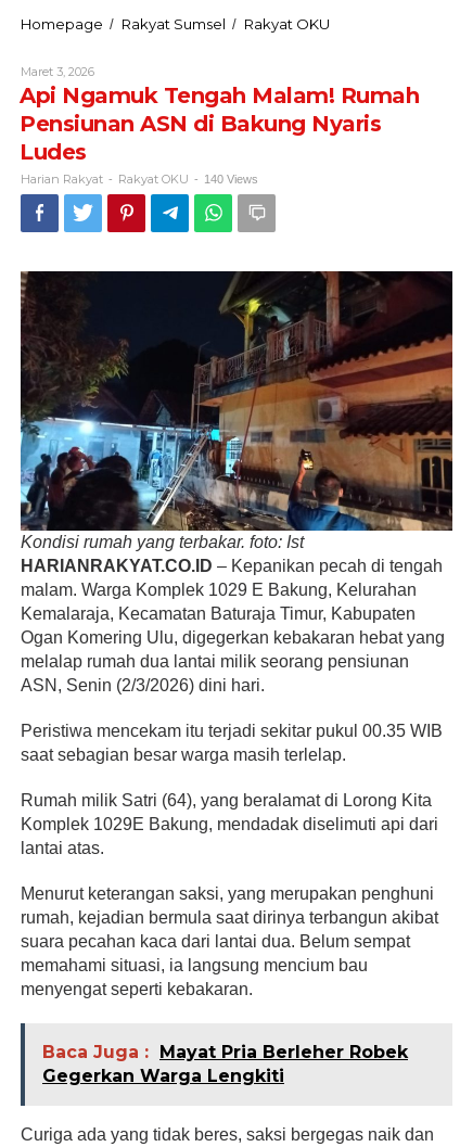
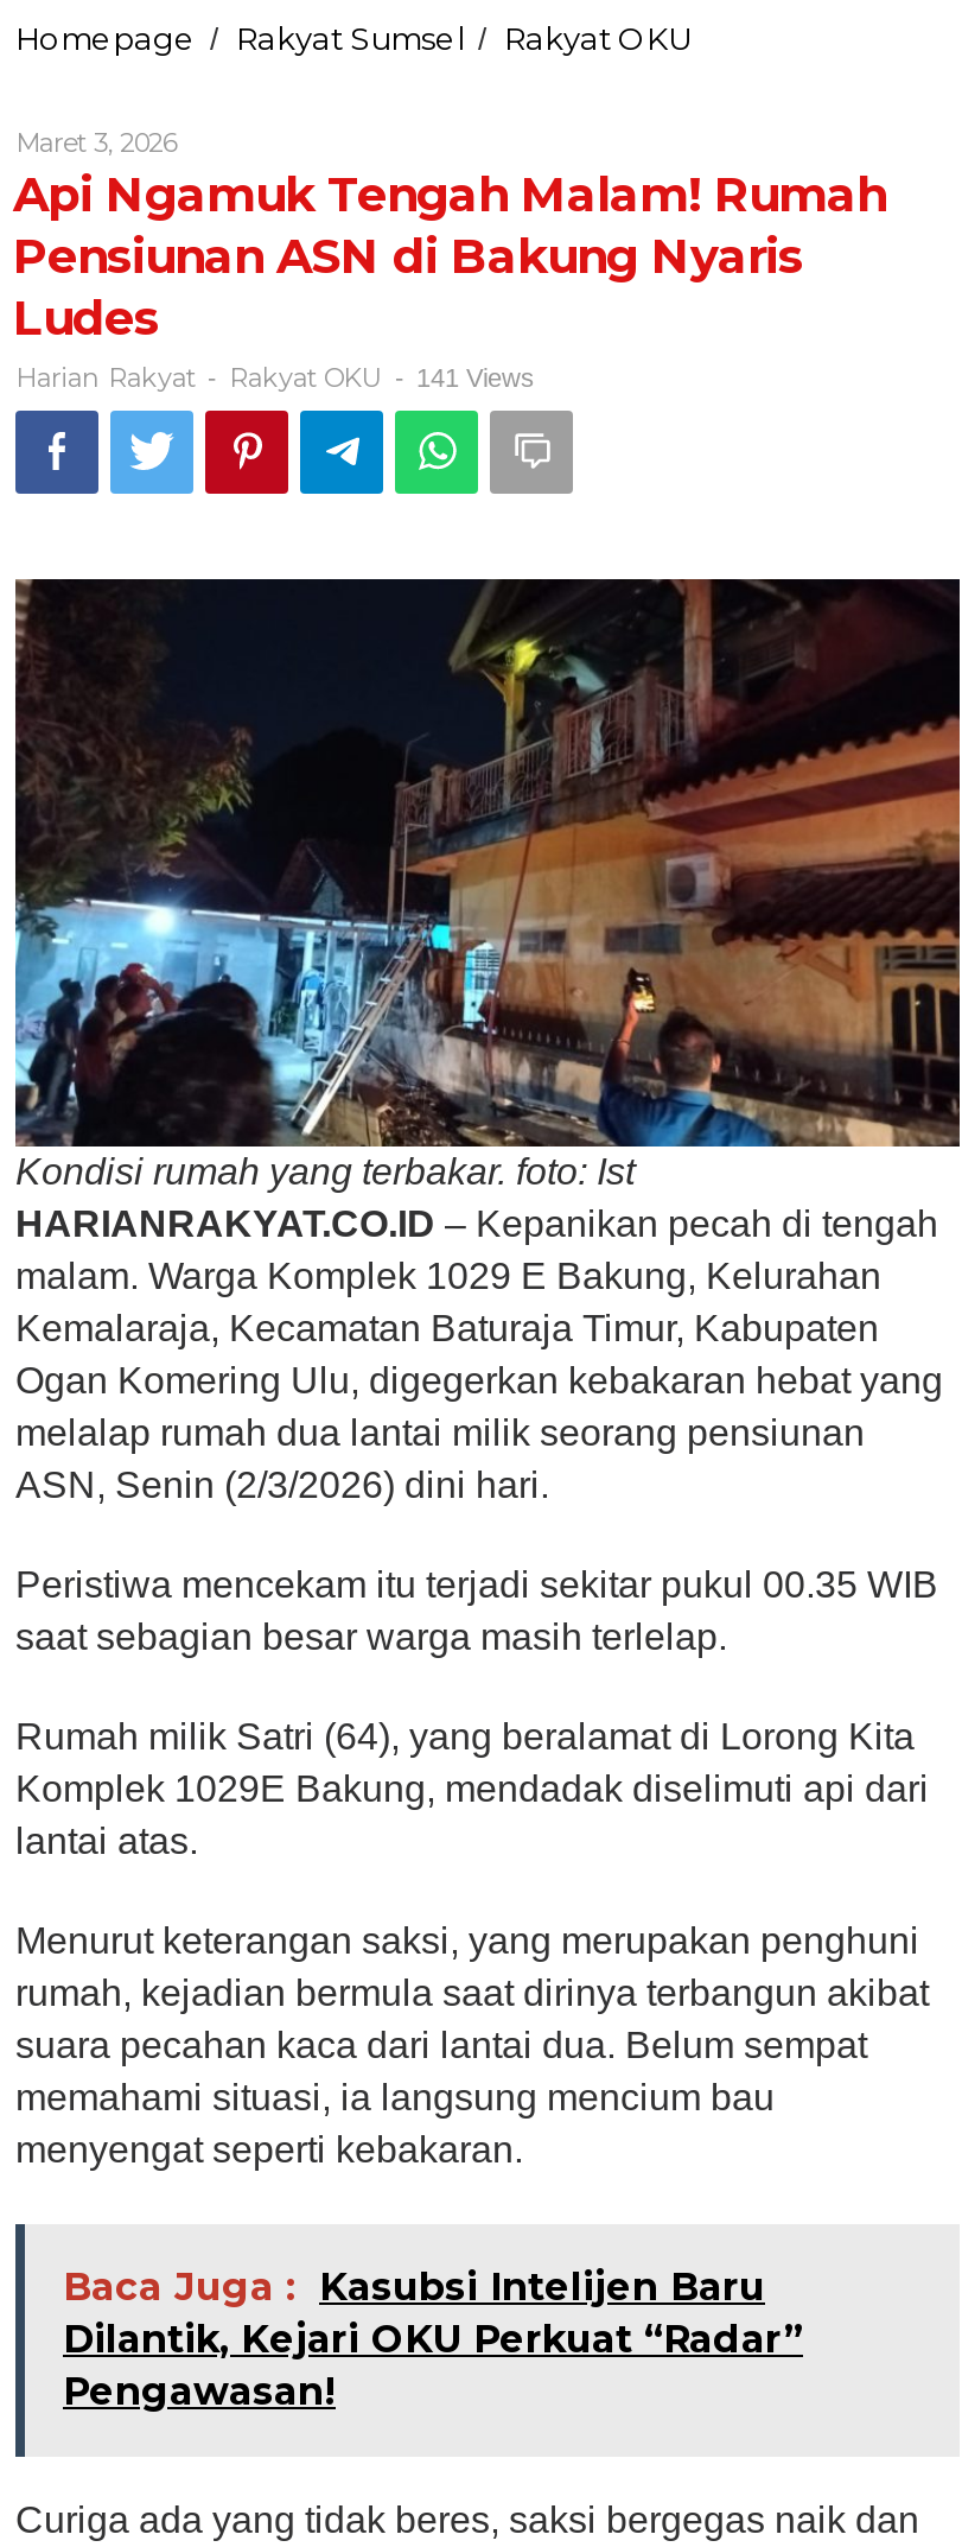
[21,171,258,187] Harian Rakyat - Rakyat OKU - 140 Views -> [15,361,535,394] Harian Rakyat - Rakyat OKU - 141 Views
[42,1042,408,1086] Baca Juga : Mayat Pria Berleher Robek | Gegerkan Warga Lengkiti -> [63,2264,803,2414] Baca Juga : Kasubsi Intelijen Baru | Dilantik, Kejari OKU Perkuat “Radar” | Pengawasan!

